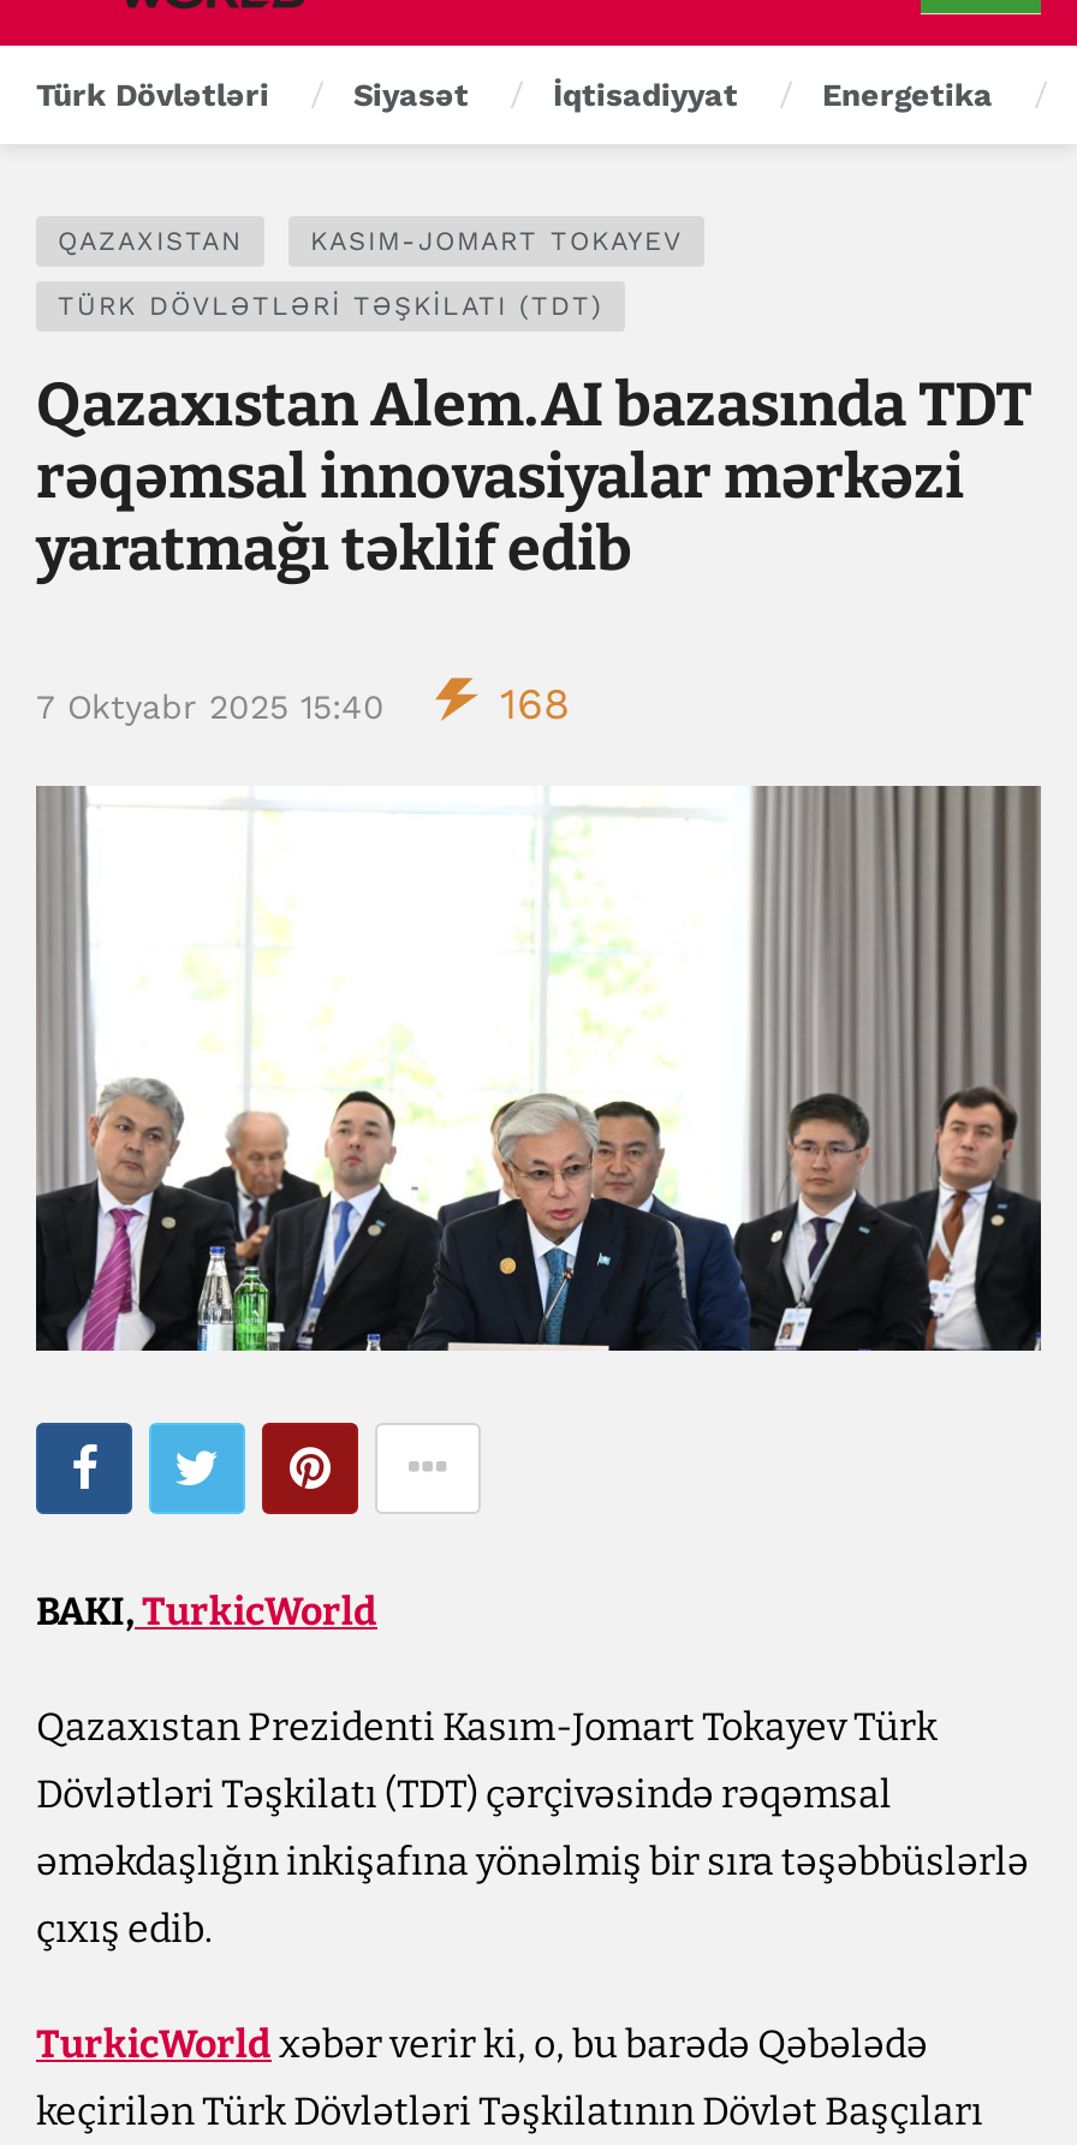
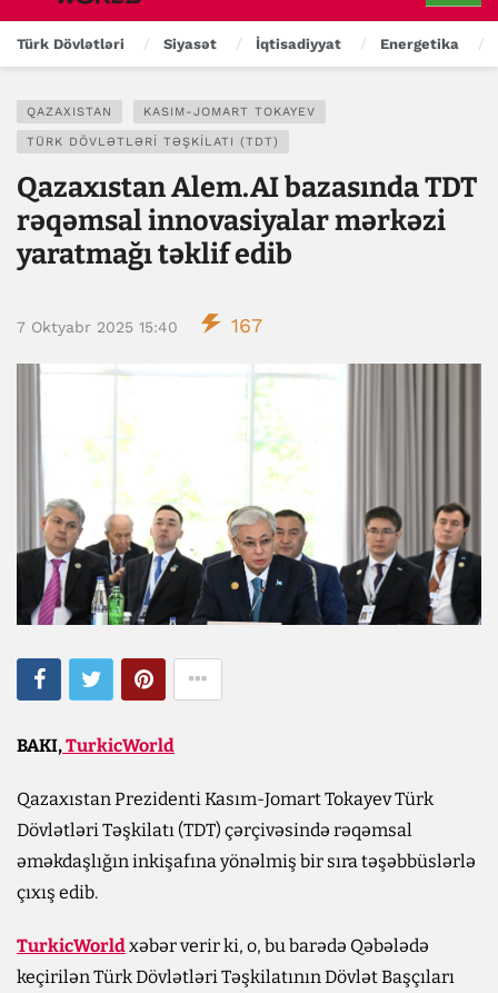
[500,678,570,728] 168 -> [231,314,262,337] 167

